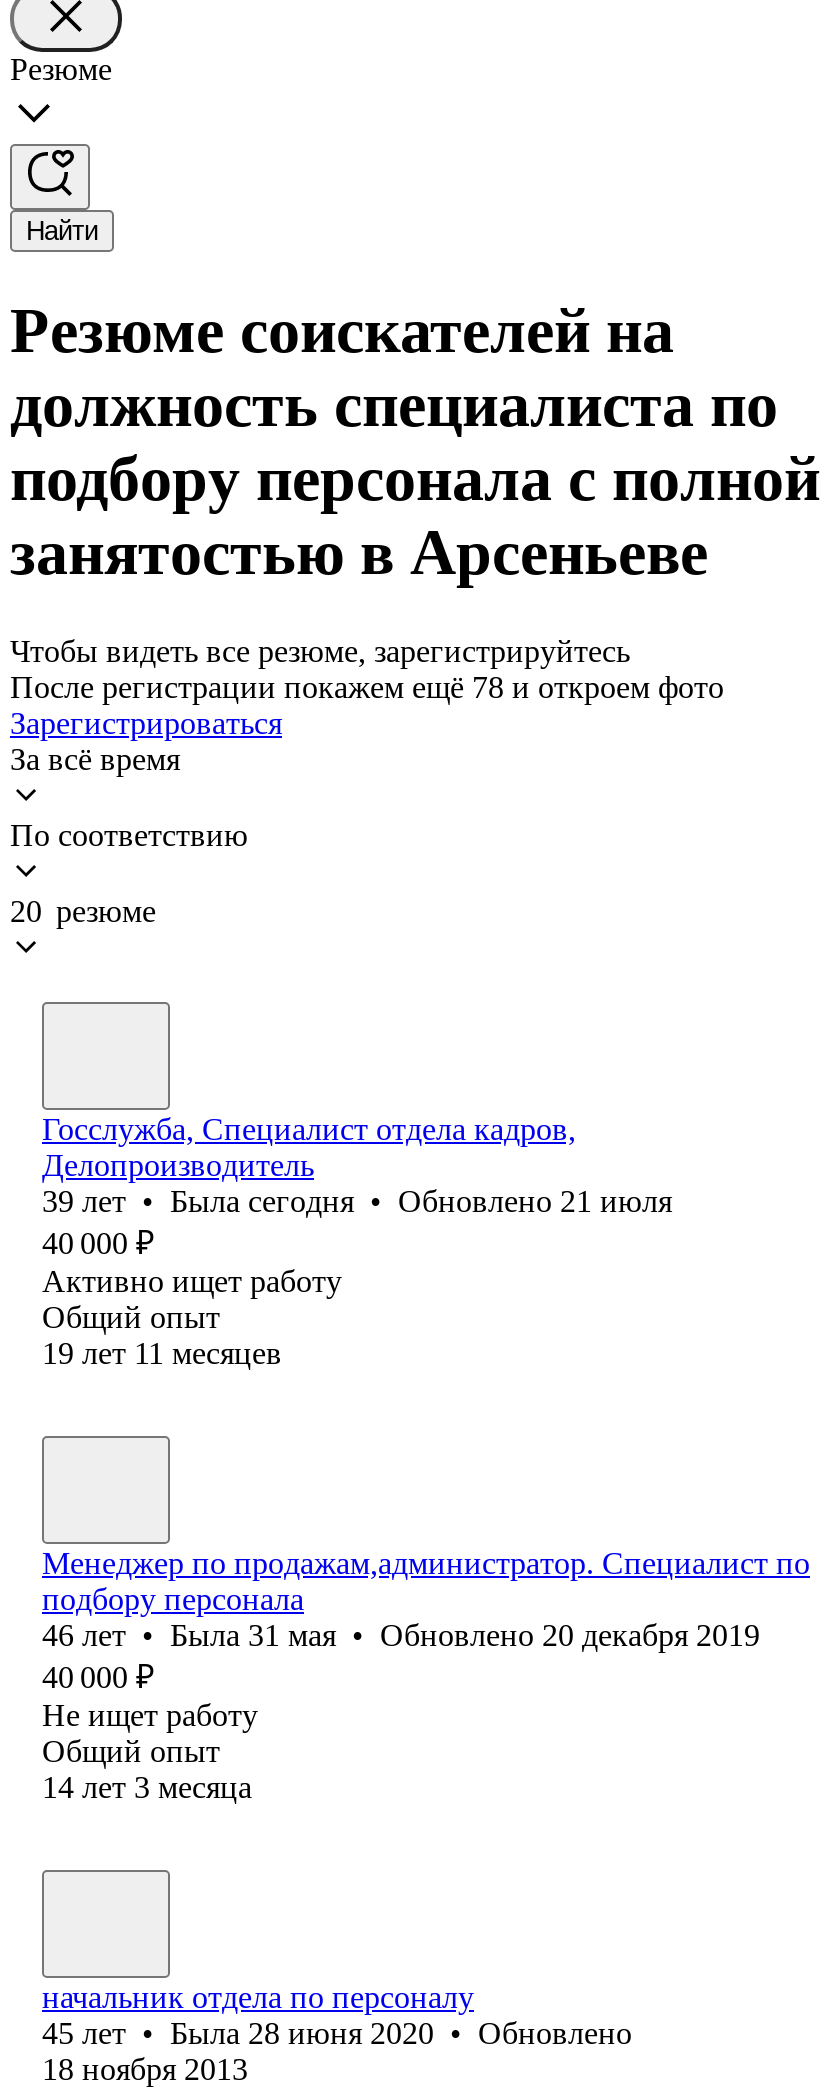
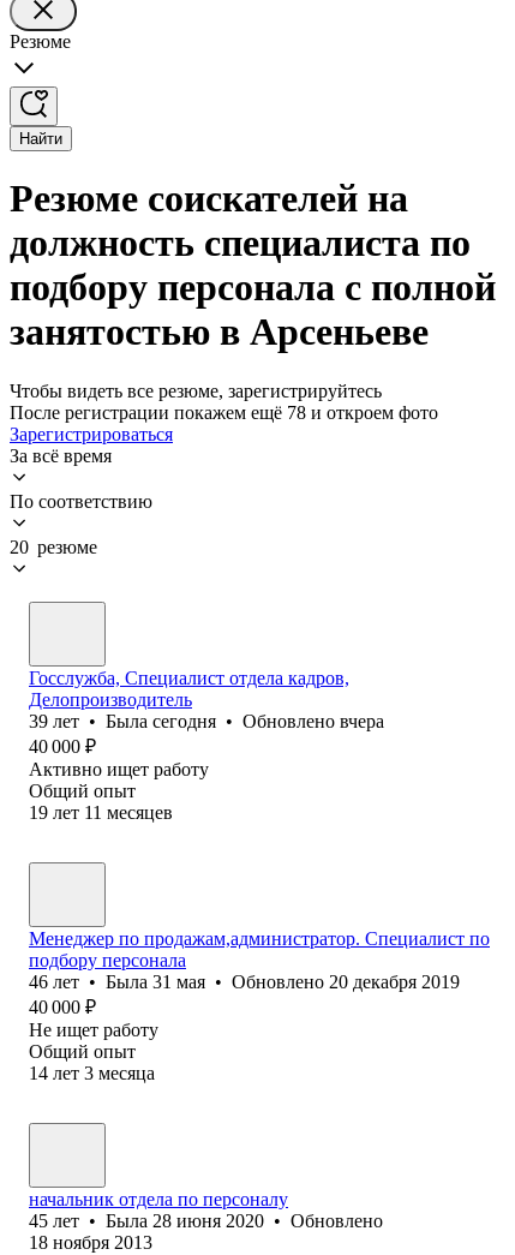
[42,1184,672,1218] 39 лет • Была сегодня • Обновлено 21 июля -> [29,711,384,731] 39 лет • Была сегодня • Обновлено вчера

